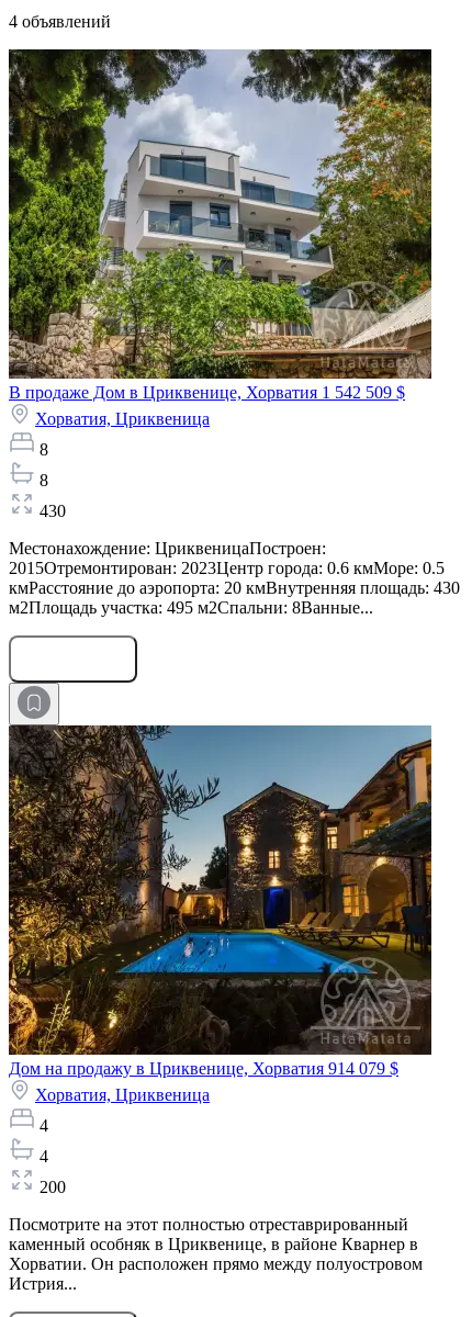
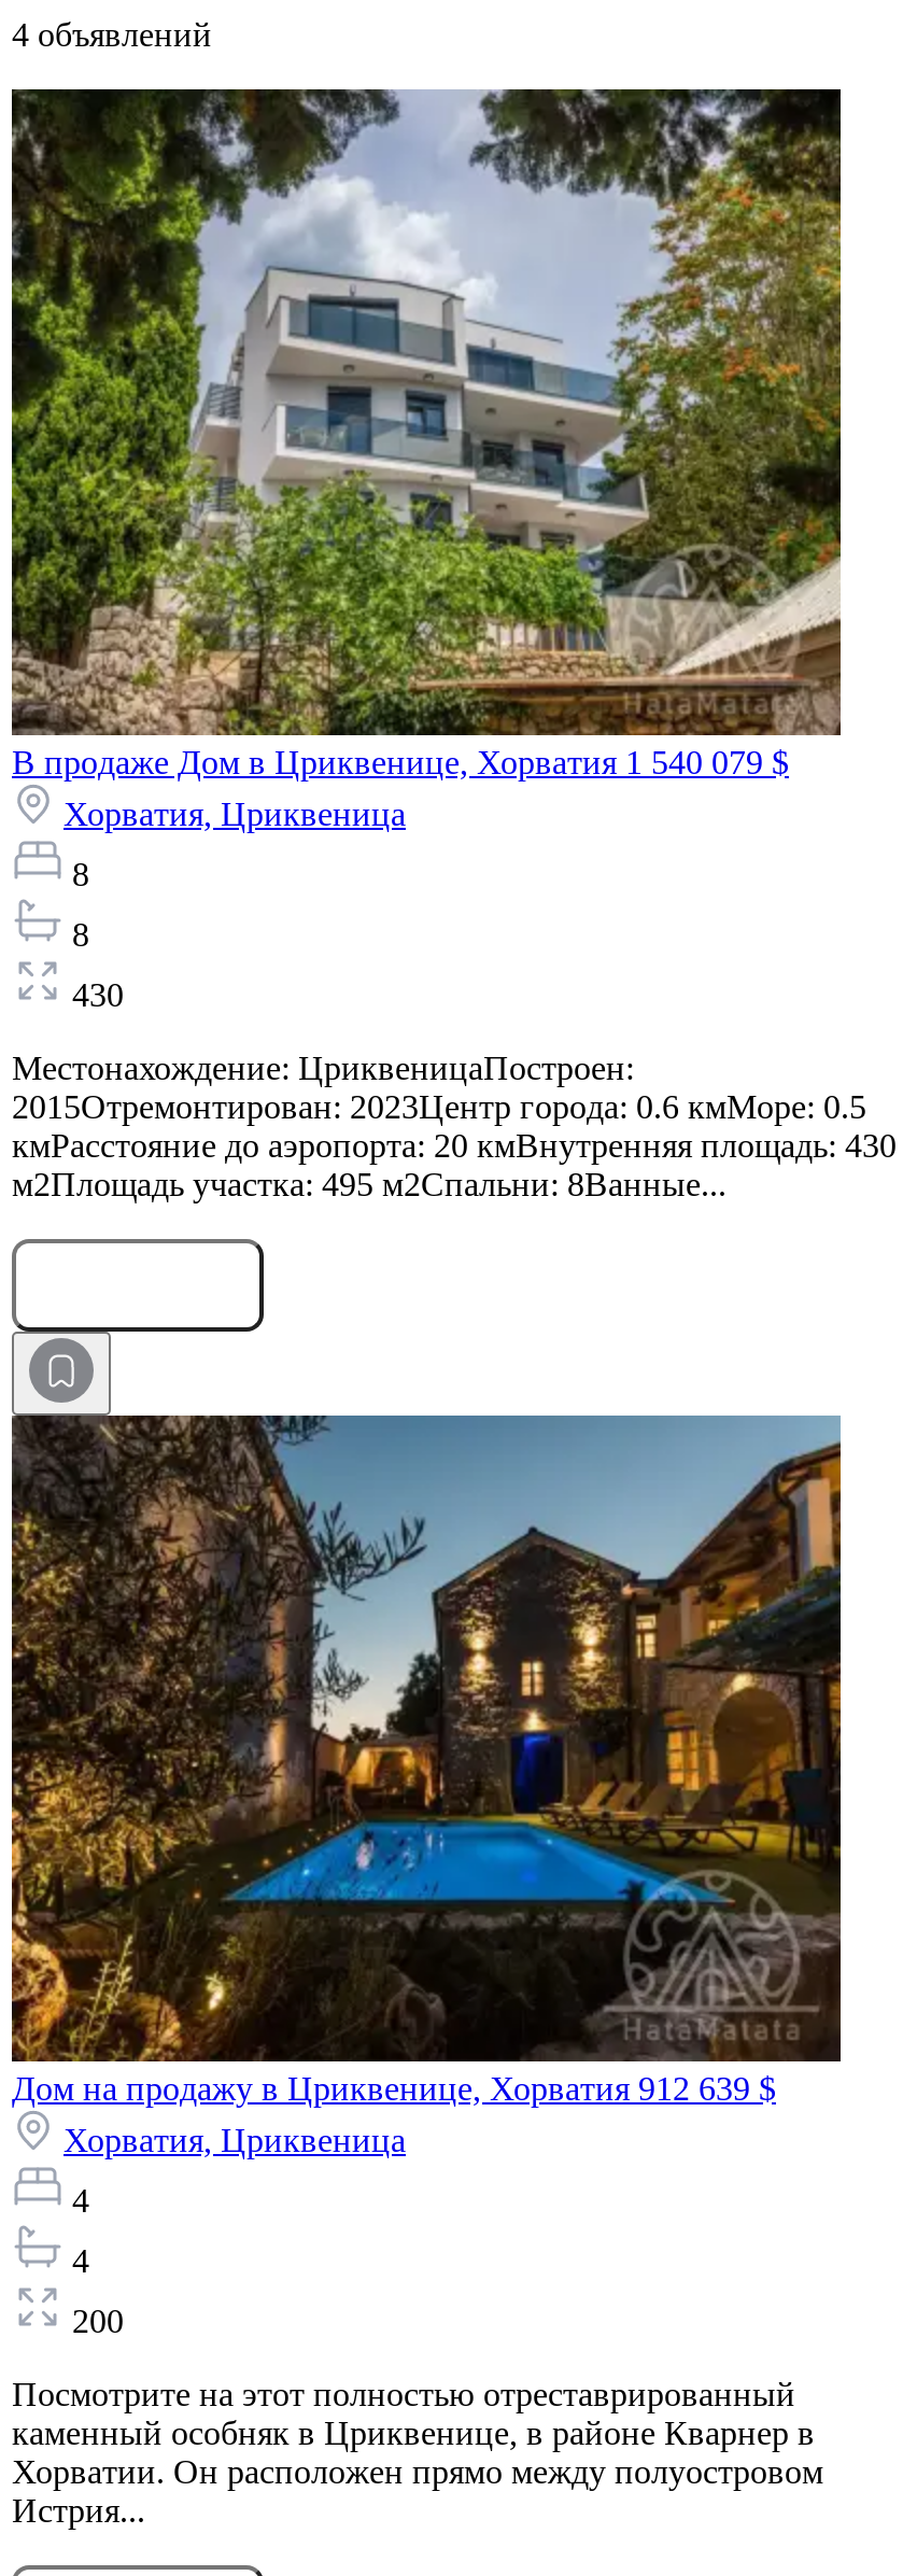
[9,383,405,402] В продаже Дом в Цриквенице, Хорватия 1 542 509 $ -> [12,744,789,780] В продаже Дом в Цриквенице, Хорватия 1 540 079 $
[9,1059,398,1078] Дом на продажу в Цриквенице, Хорватия 914 079 $ -> [12,2070,776,2107] Дом на продажу в Цриквенице, Хорватия 912 639 $

